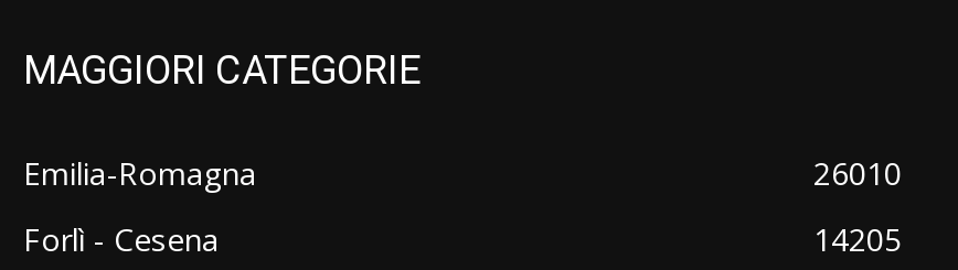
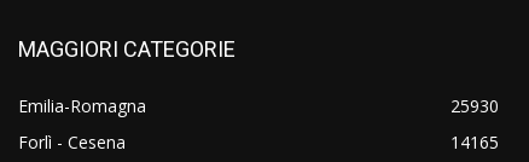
[813,152,902,194] 26010 -> [450,94,499,117] 25930
[813,218,902,260] 14205 -> [450,131,499,154] 14165

